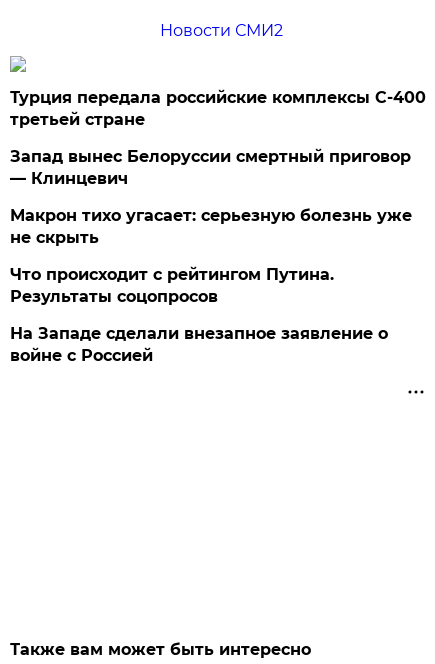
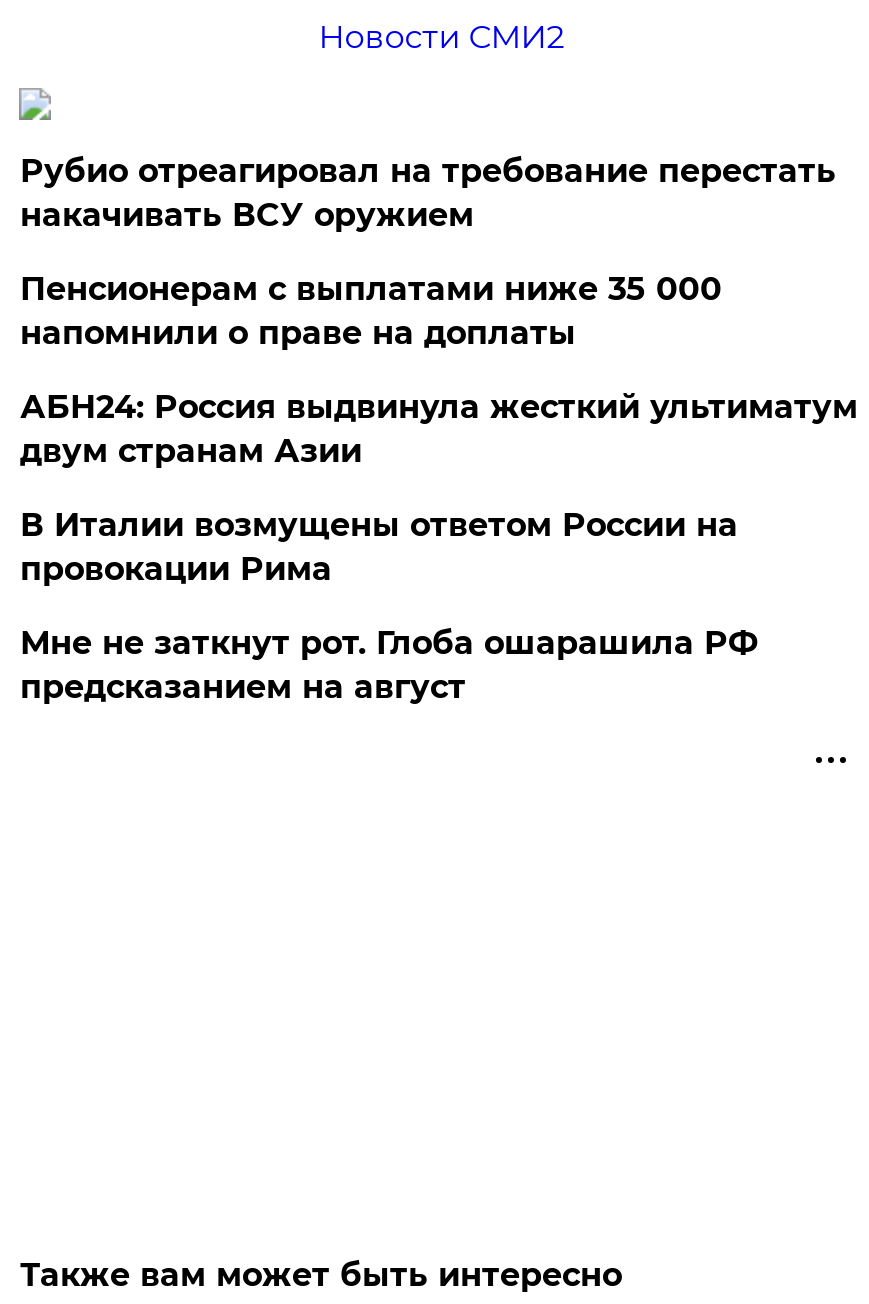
[10,88,426,129] Турция передала российские комплексы С-400 | третьей стране -> [20,153,836,235] Рубио отреагировал на требование перестать | накачивать ВСУ оружием
[10,147,411,188] Запад вынес Белоруссии смертный приговор | — Клинцевич -> [20,271,722,353] Пенсионерам с выплатами ниже 35 000 | напомнили о праве на доплаты
[10,206,412,247] Макрон тихо угасает: серьезную болезнь уже | не скрыть -> [20,389,858,471] АБН24: Россия выдвинула жесткий ультиматум | двум странам Азии
[10,265,334,306] Что происходит с рейтингом Путина. | Результаты соцопросов -> [20,507,738,589] В Италии возмущены ответом России на | провокации Рима
[10,324,388,365] На Западе сделали внезапное заявление о | войне с Россией -> [20,625,758,707] Мне не заткнут рот. Глоба ошарашила РФ | предсказанием на август

